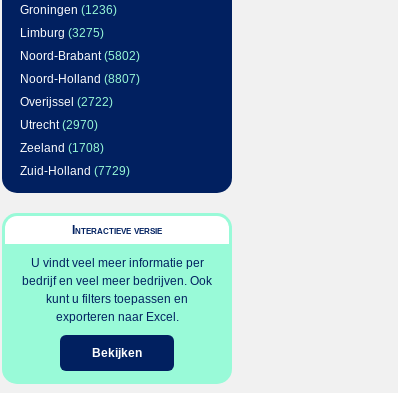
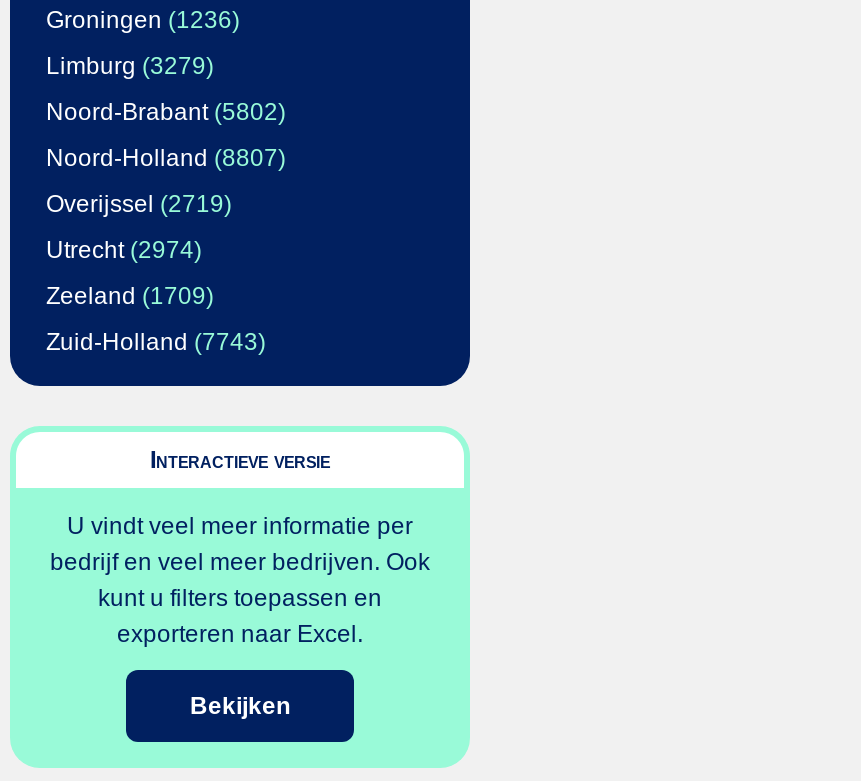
[20,26,104,40] Limburg (3275) -> [46,53,214,81] Limburg (3279)
[20,95,113,109] Overijssel (2722) -> [46,191,232,219] Overijssel (2719)
[20,118,98,132] Utrecht (2970) -> [46,237,202,265] Utrecht (2974)
[20,141,104,155] Zeeland (1708) -> [46,283,214,311] Zeeland (1709)
[20,164,130,178] Zuid-Holland (7729) -> [46,329,266,357] Zuid-Holland (7743)

